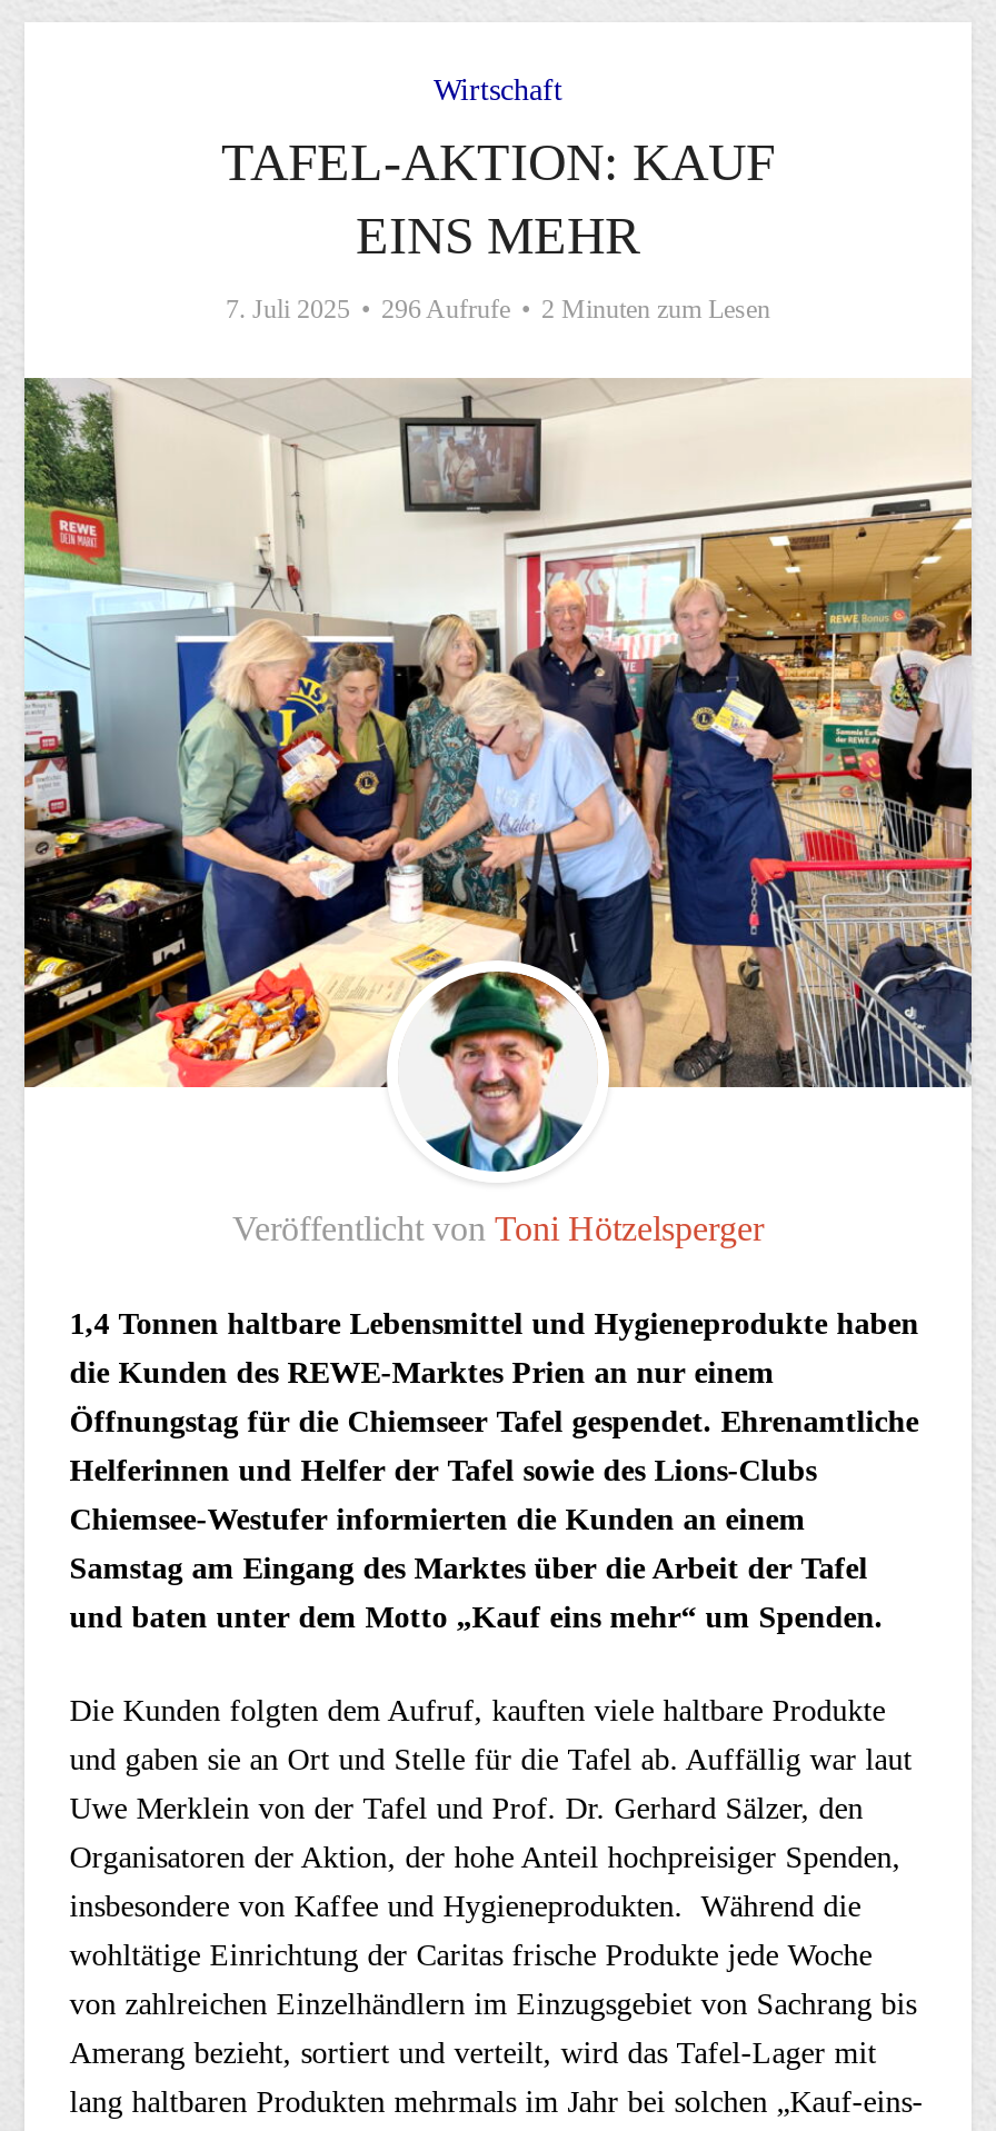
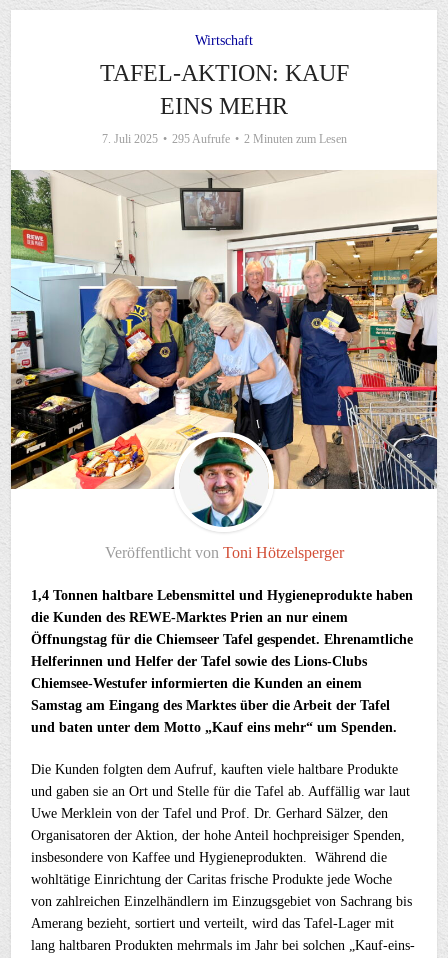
[226,293,770,325] 7. Juli 2025 296 Aufrufe 2 Minuten zum Lesen -> [101,132,346,146] 7. Juli 2025 295 Aufrufe 2 Minuten zum Lesen

